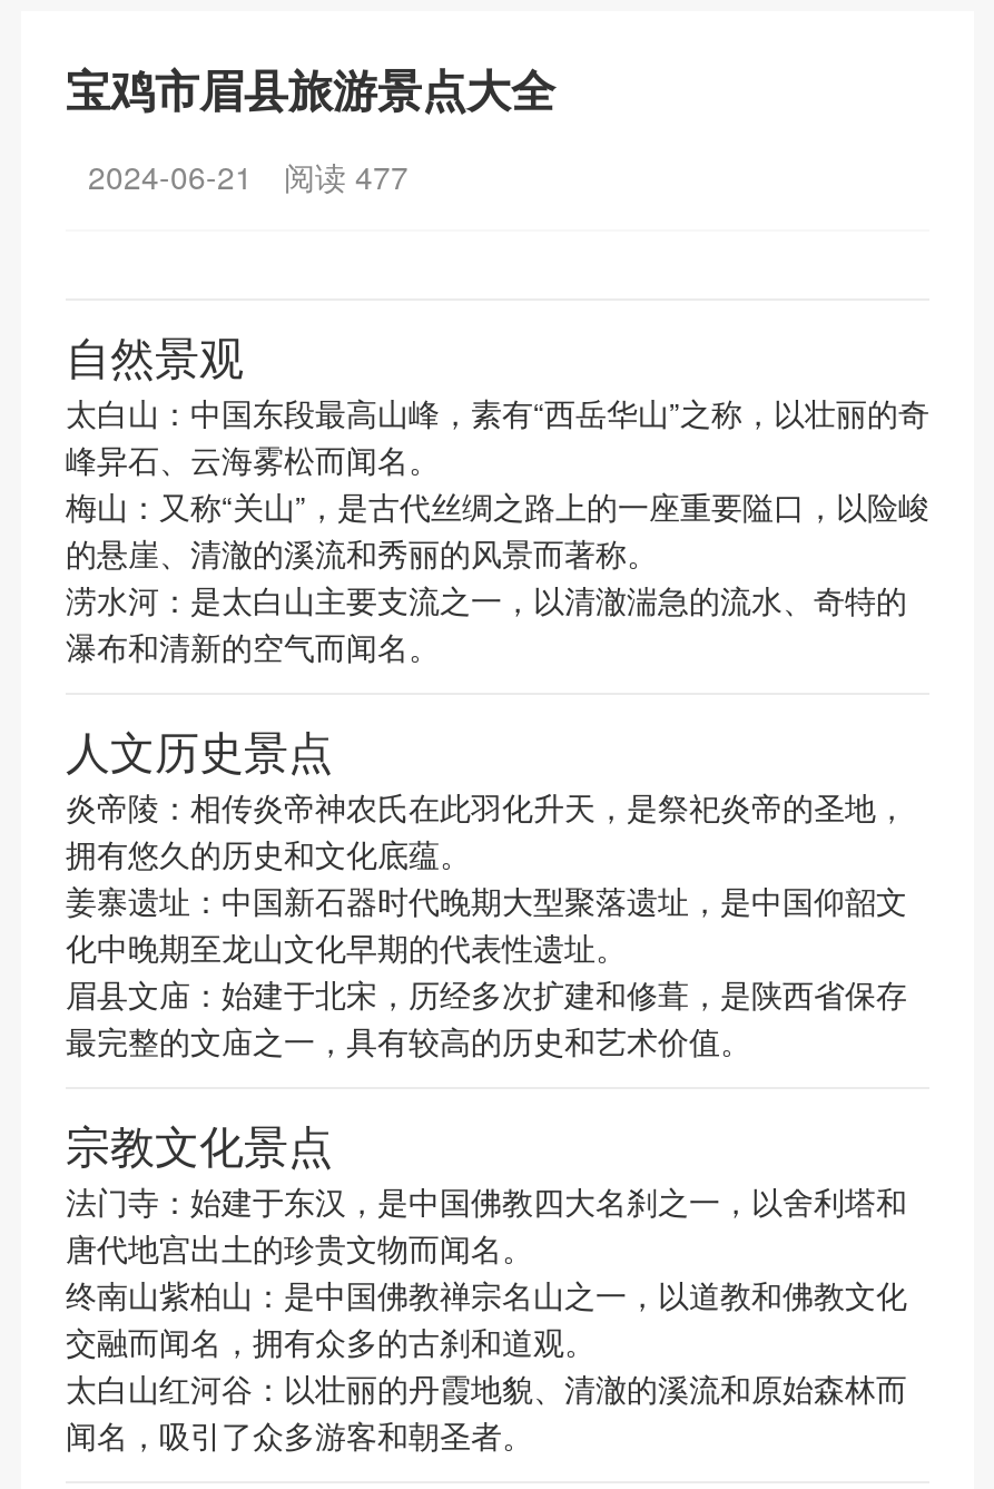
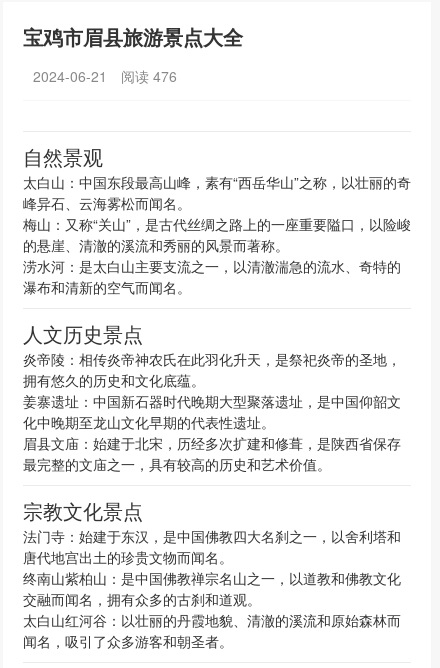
[88,154,409,198] 2024-06-21 阅读477 -> [33,66,177,86] 2024-06-21 阅读476

